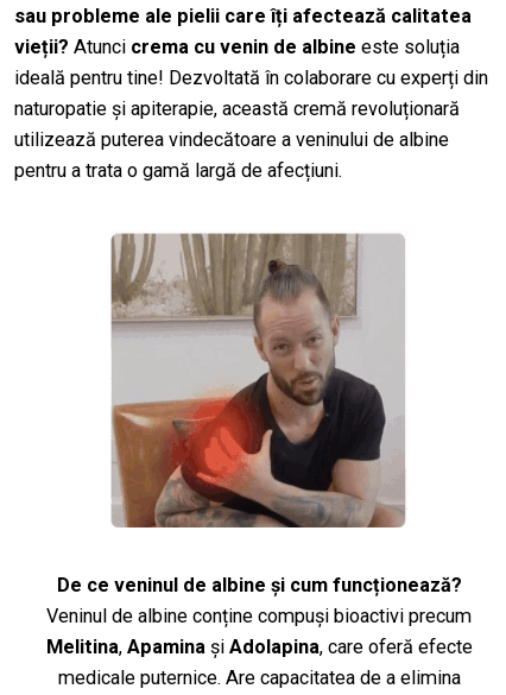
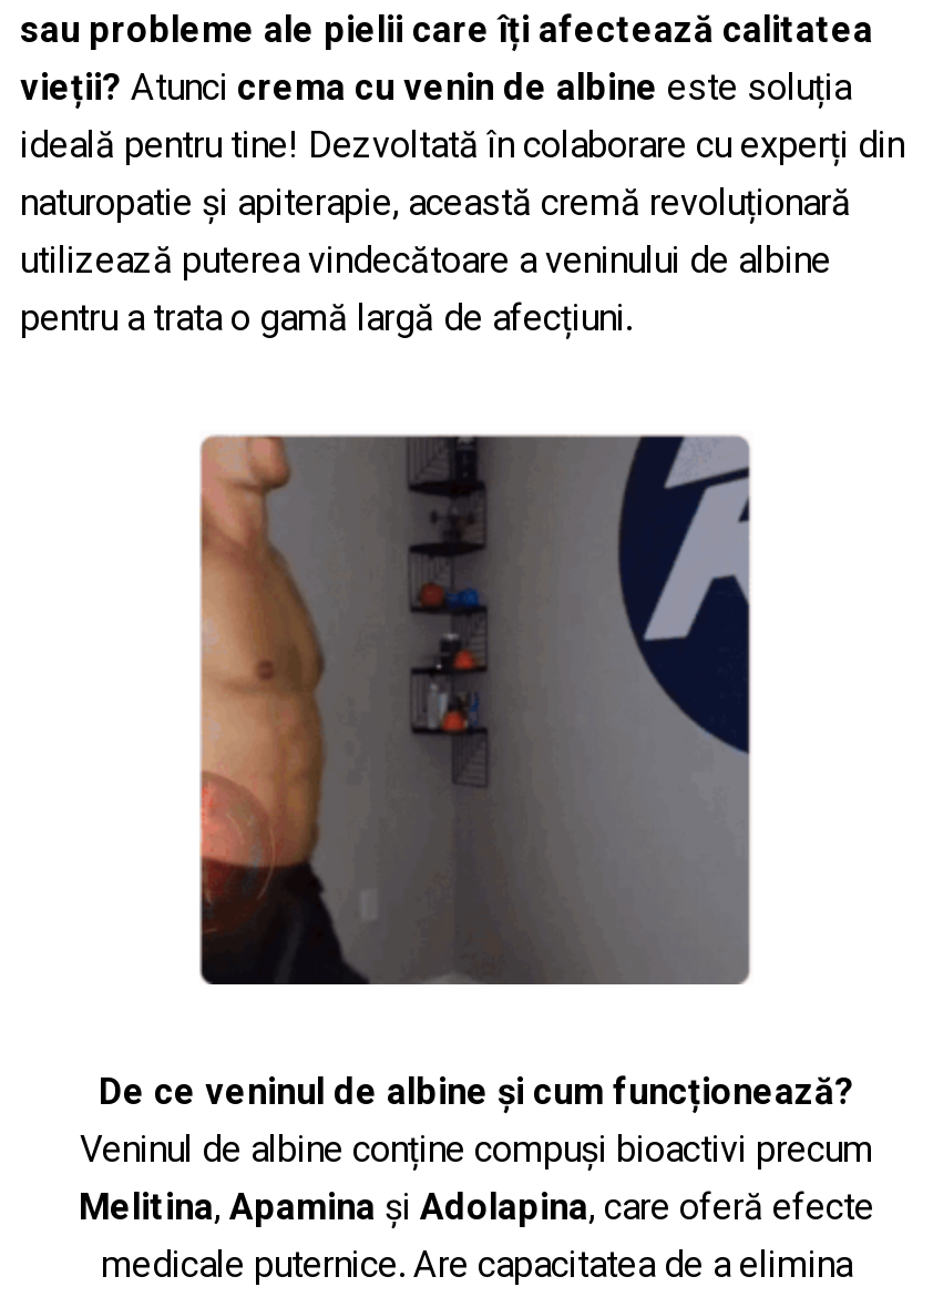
[112,233,405,529] [image] -> [199,435,751,987] [image]

